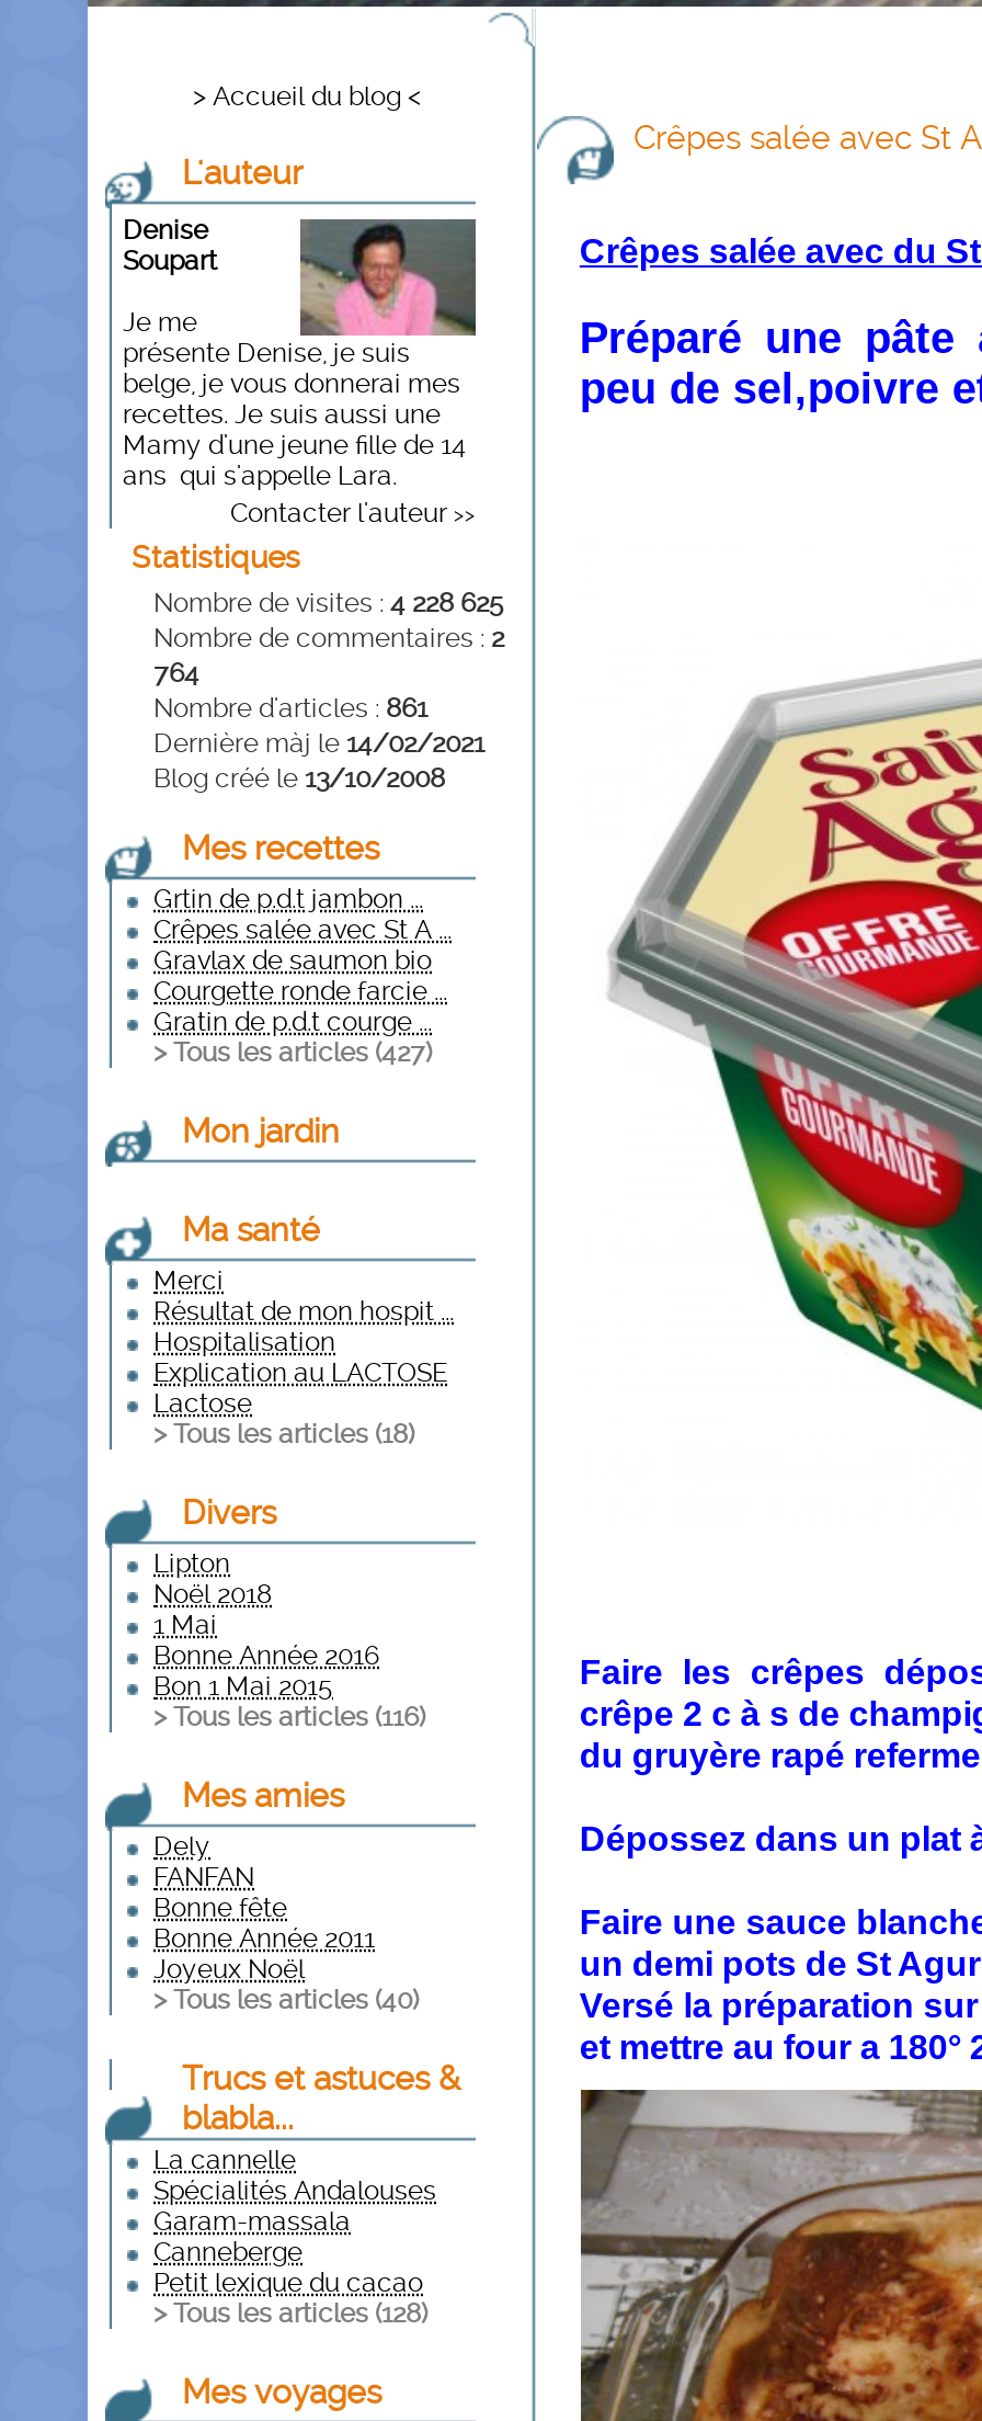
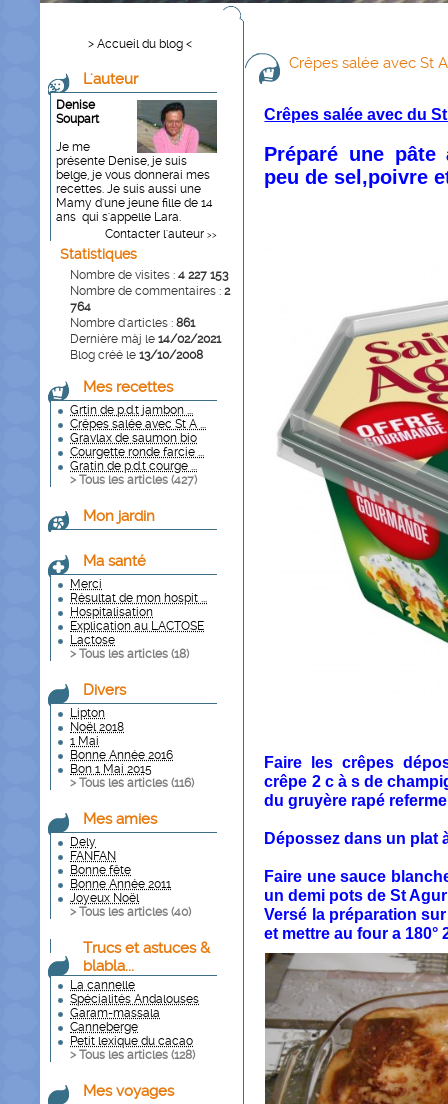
[153,588,504,618] Nombre de visites : 4 228 625 -> [70,268,228,282] Nombre de visites : 4 227 153

